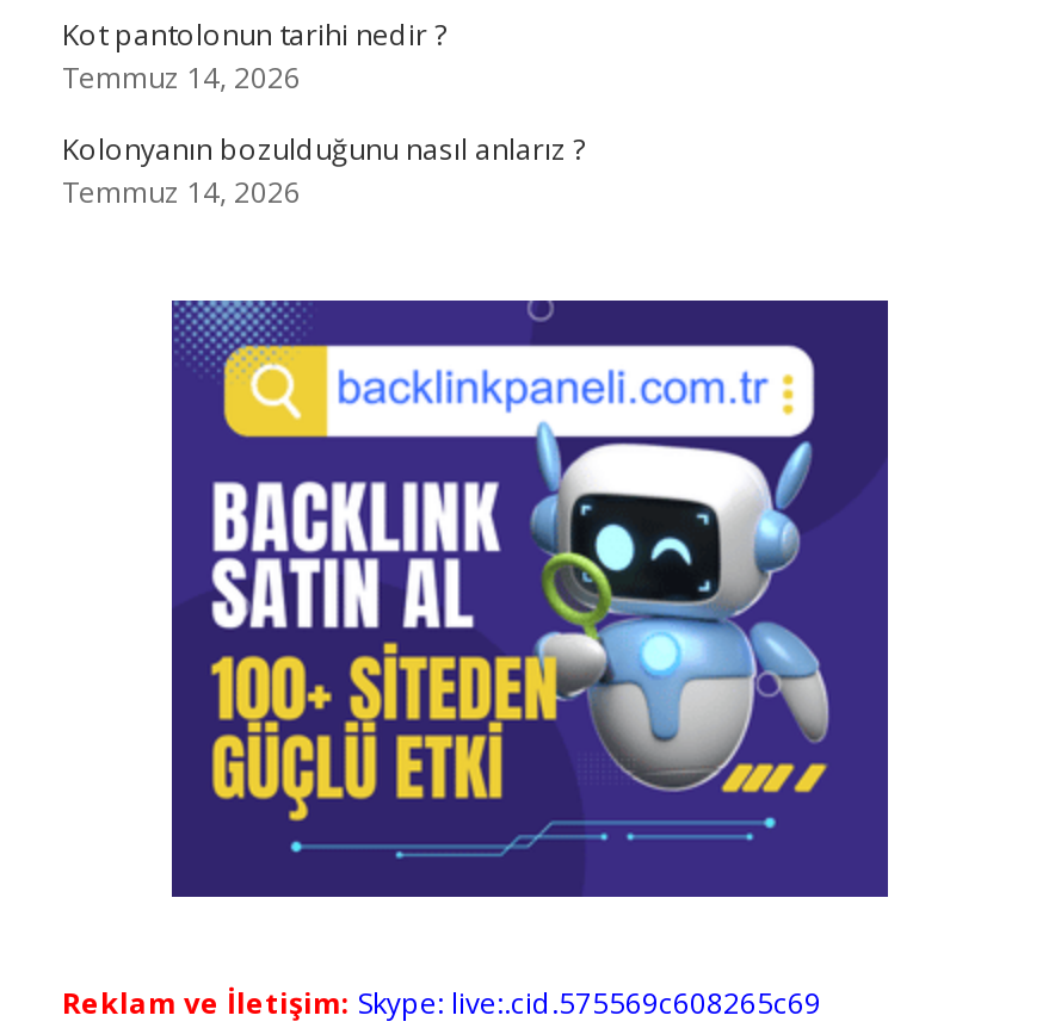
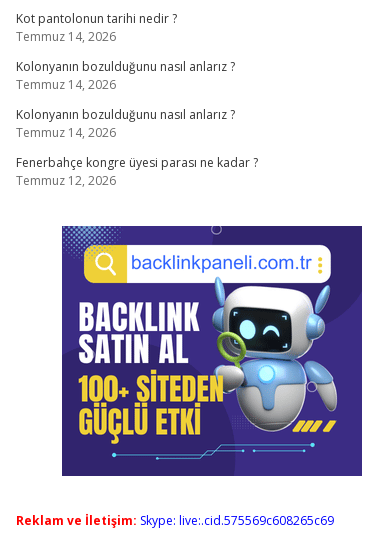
none -> [16,106,258,189] Kolonyanın bozulduğunu nasıl anlarız ? | Temmuz 14, 2026 | Fenerbahçe kongre üyesi parası ne kadar ? | Temmuz 12, 2026

